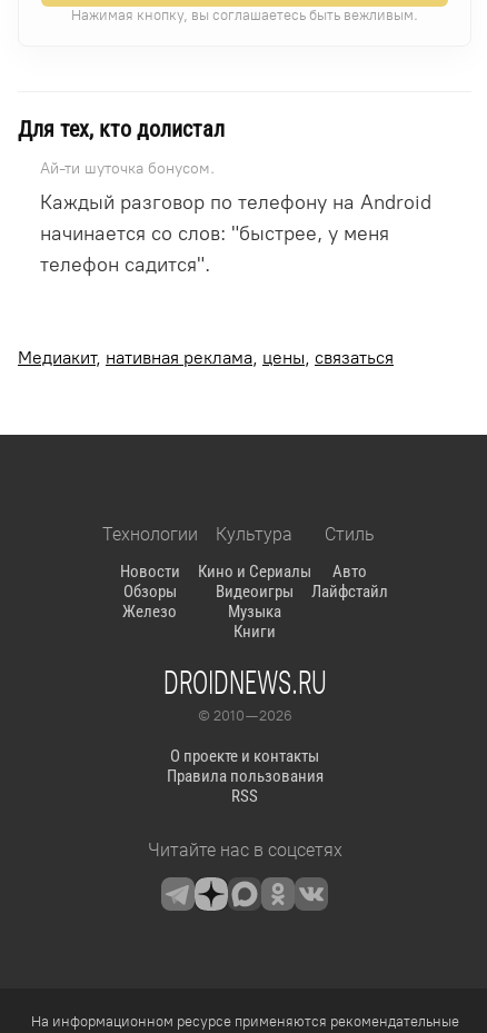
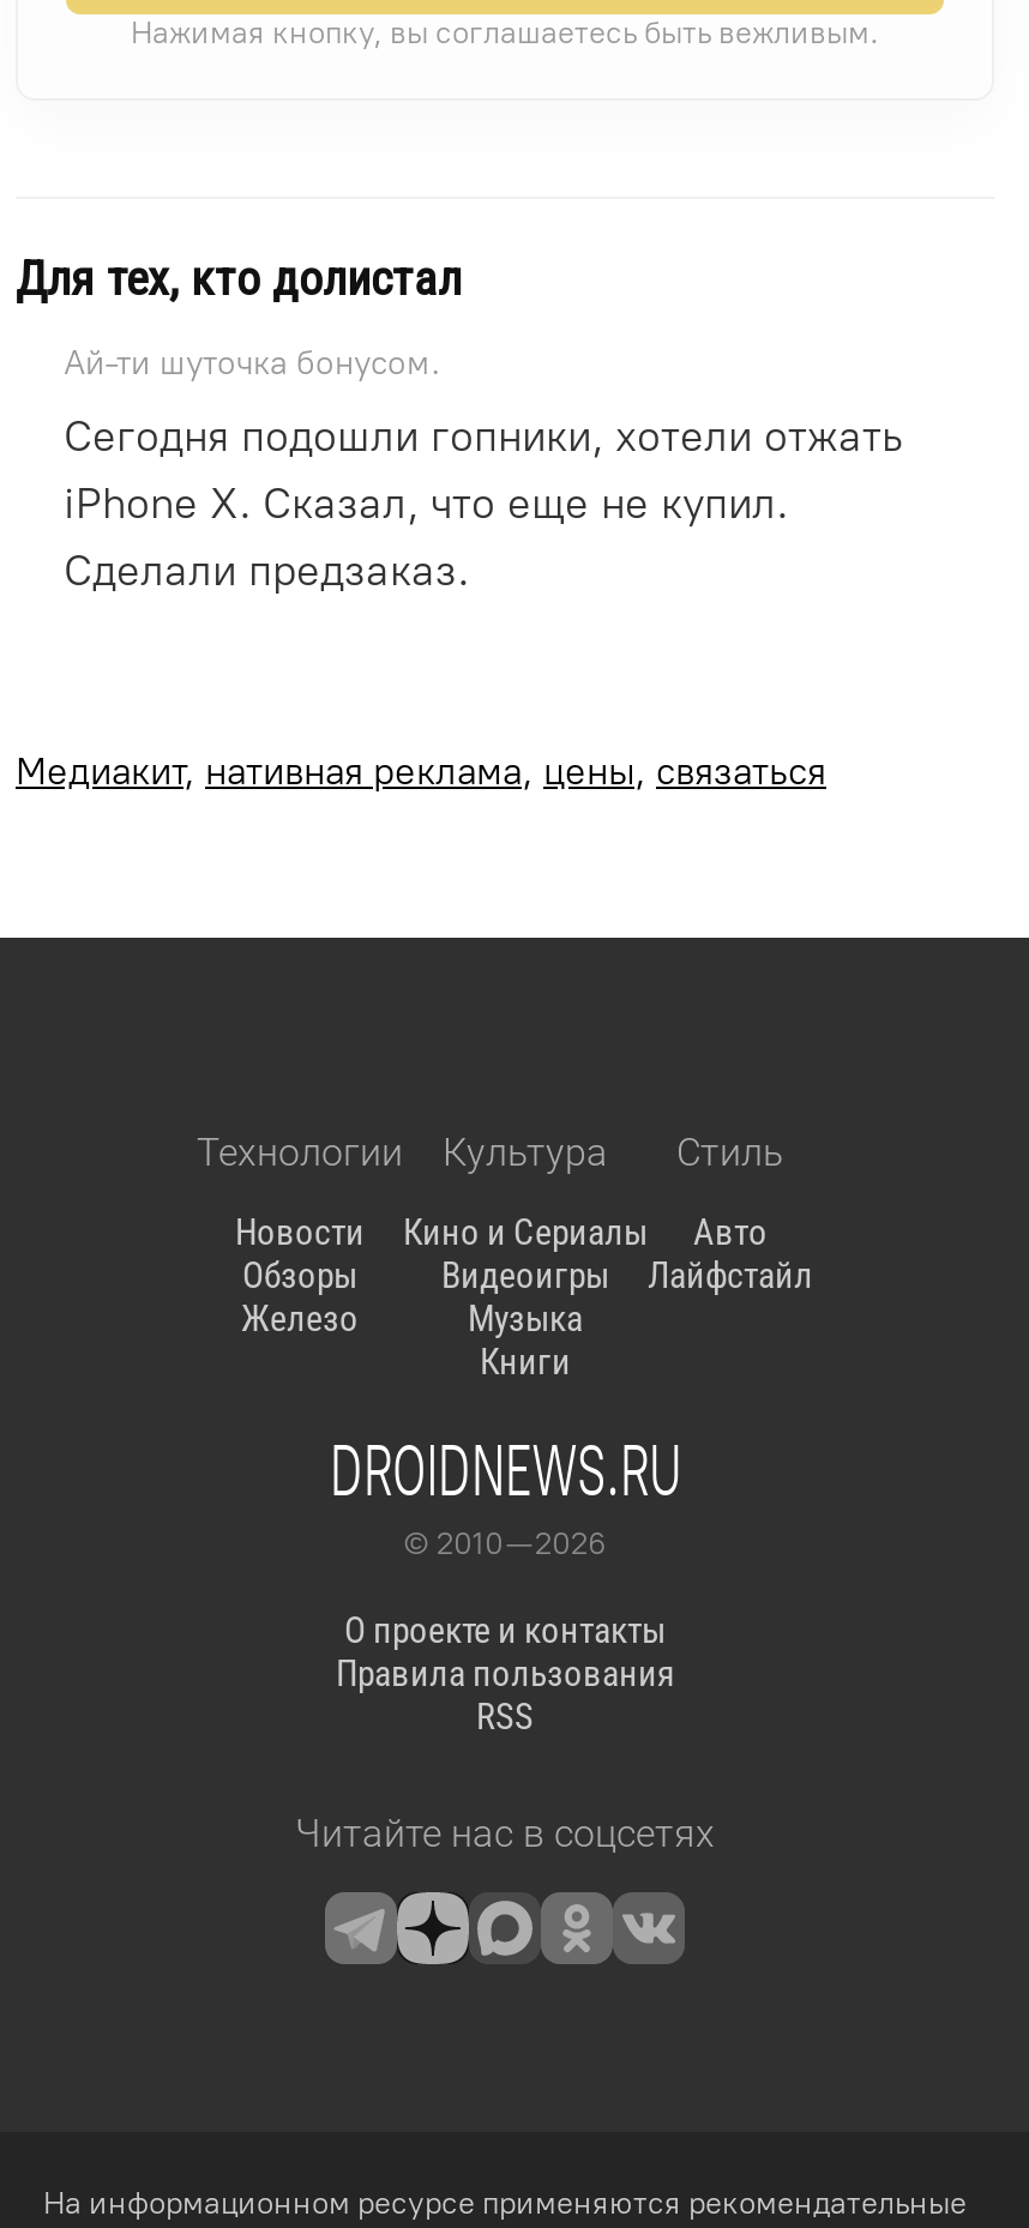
[40,191,431,277] Каждый разговор по телефону на Android | начинается со слов: "быстрее, у меня | телефон садится". -> [64,411,903,598] Сегодня подошли гопники, хотели отжать | iPhone X. Сказал, что еще не купил. | Сделали предзаказ.

